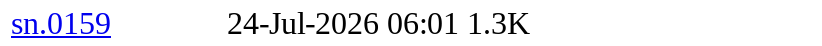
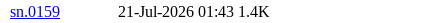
[227,7,531,41] 24-Jul-2026 06:01 1.3K -> [118,3,270,20] 21-Jul-2026 01:43 1.4K

